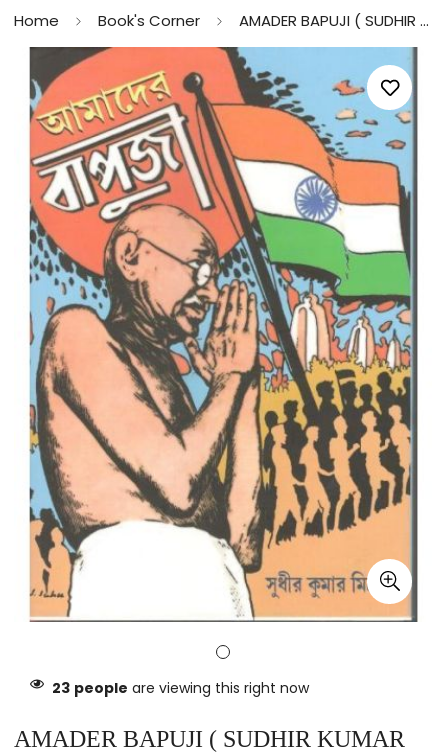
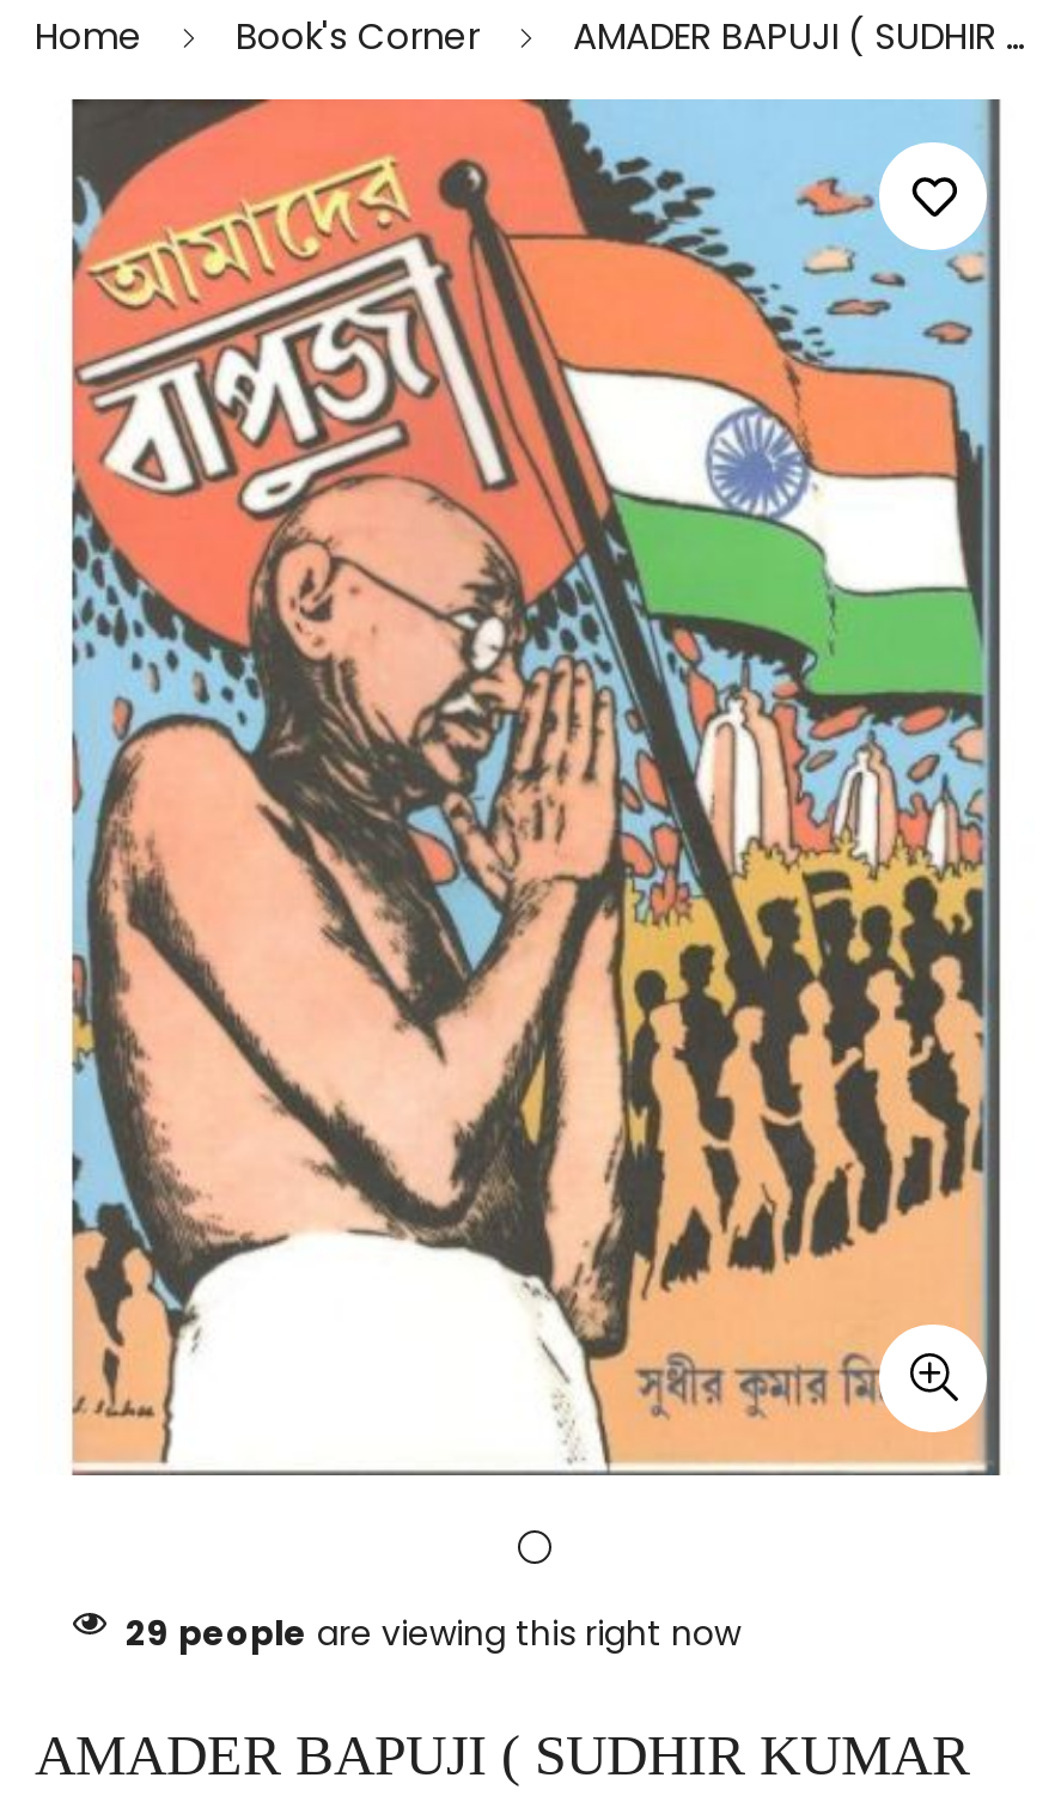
[52,678,309,698] 23 people are viewing this right now -> [126,1609,740,1657] 29 people are viewing this right now

